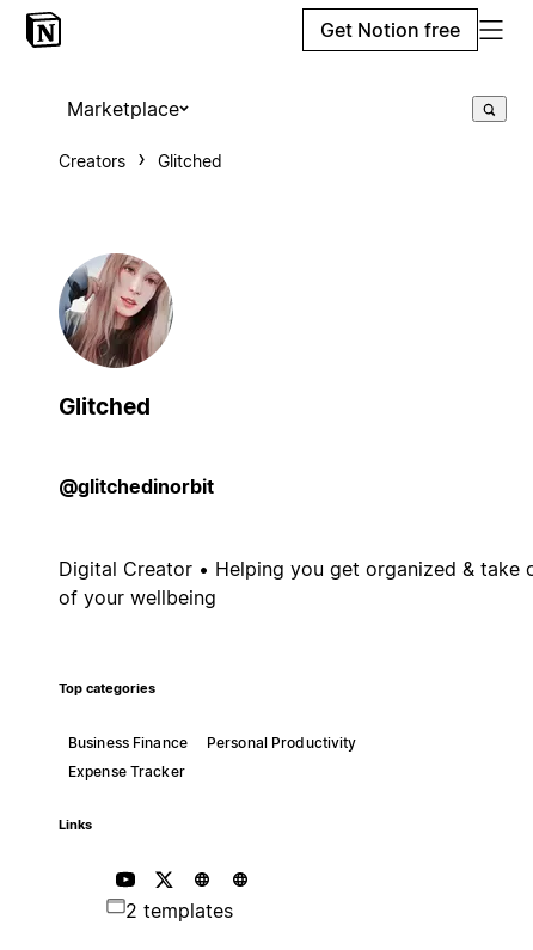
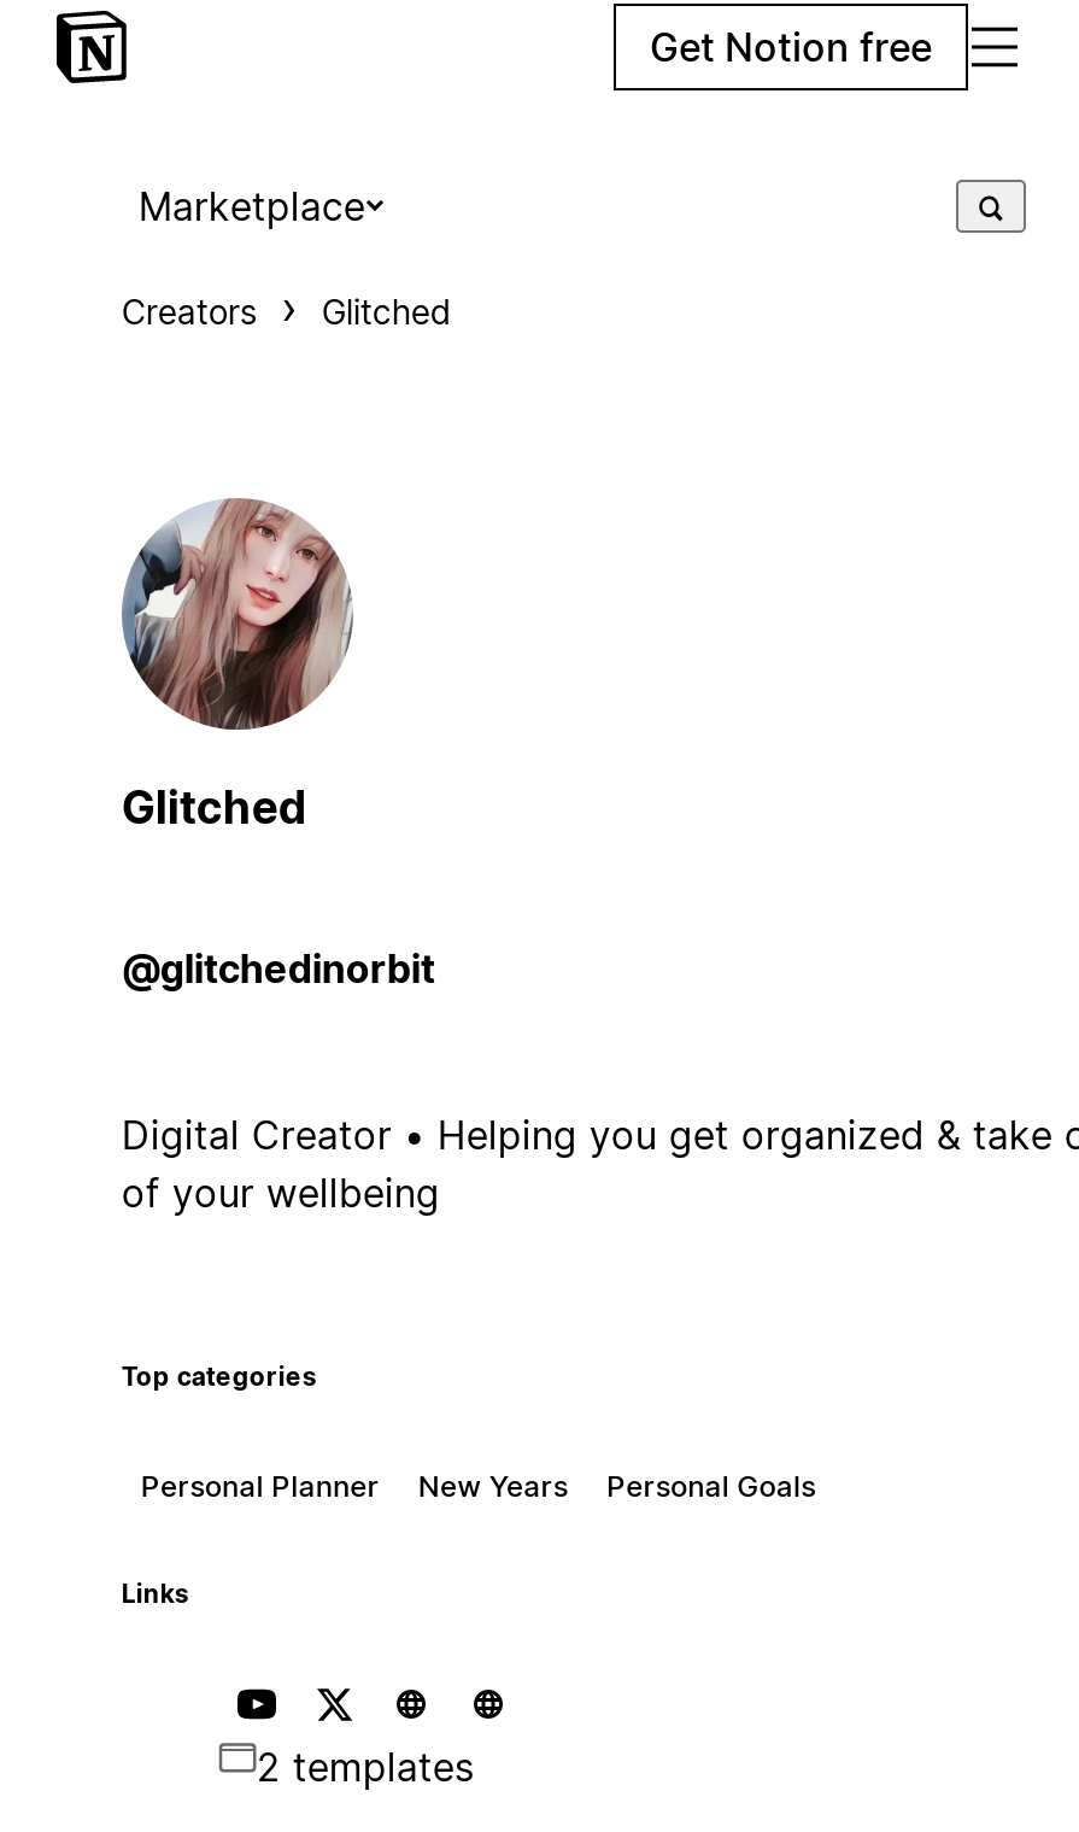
[68,734,357,780] Business Finance | Personal Productivity | Expense Tracker -> [141,1468,816,1504] Personal Planner | New Years | Personal Goals

